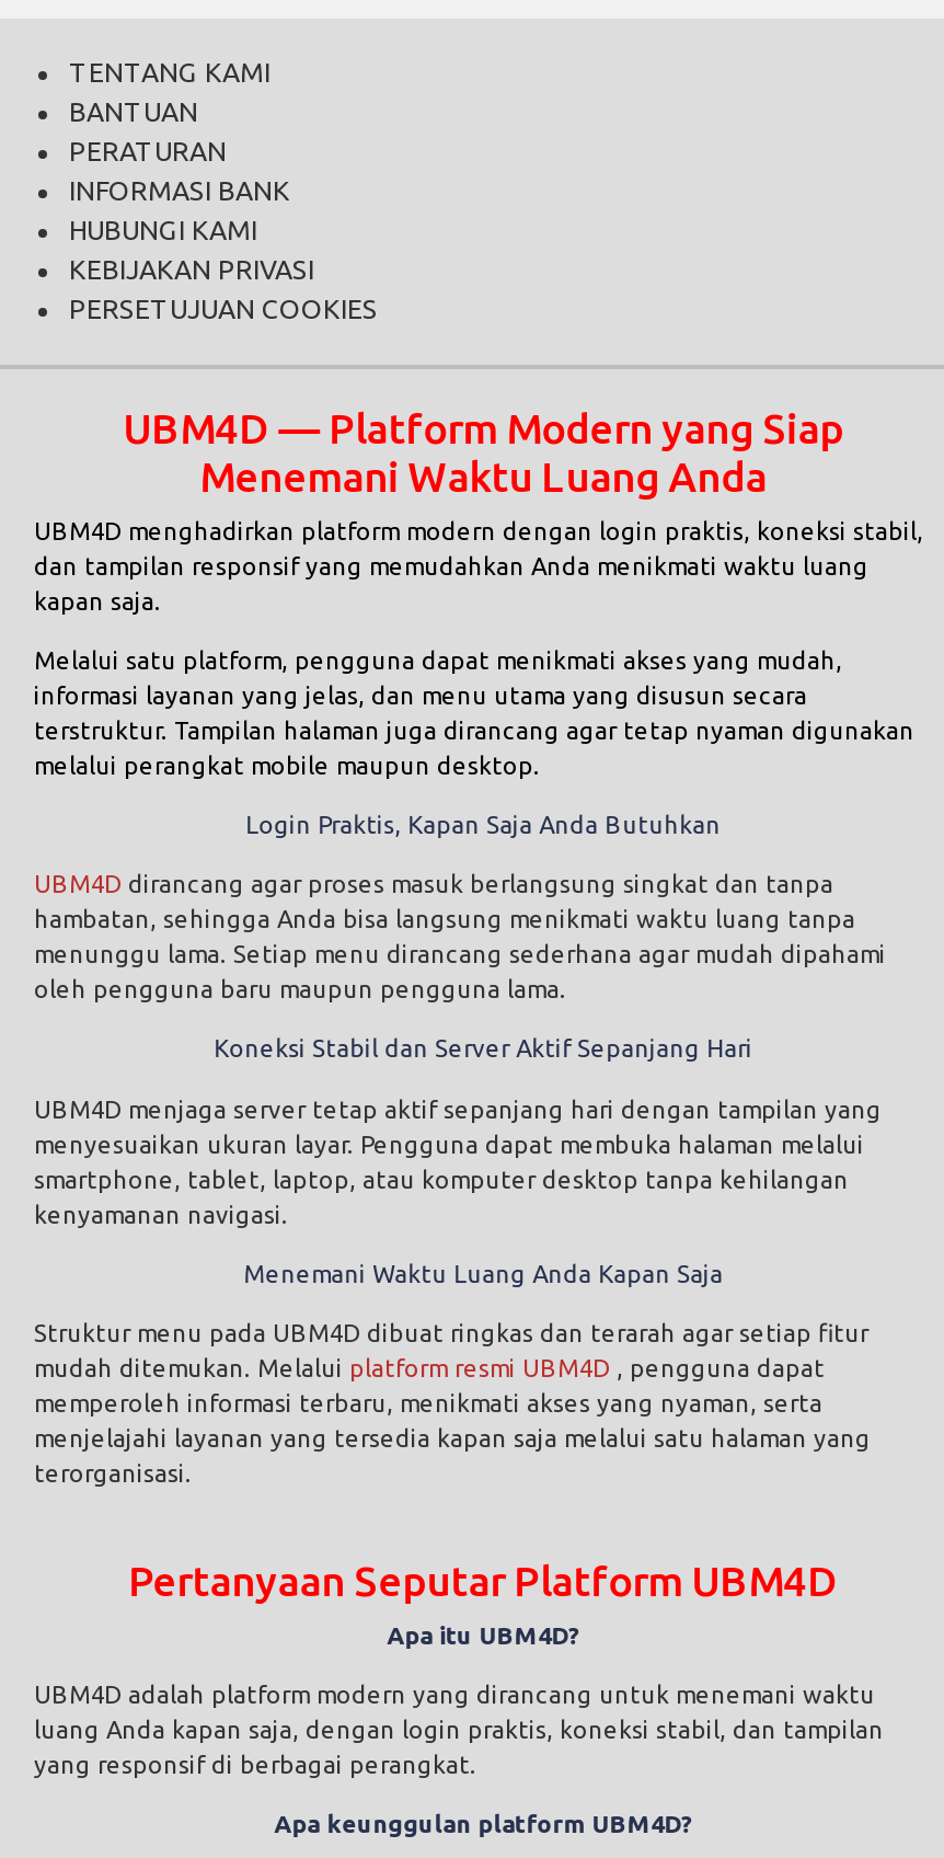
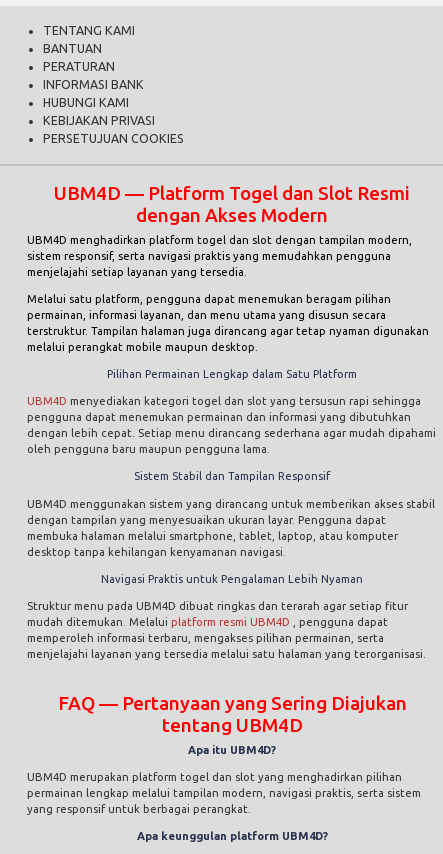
[34,404,923,614] UBM4D — Platform Modern yang Siap | Menemani Waktu Luang Anda | UBM4D menghadirkan platform modern dengan login praktis, koneksi stabil, | dan tampilan responsif yang memudahkan Anda menikmati waktu luang | kapan saja. -> [27,182,412,278] UBM4D — Platform Togel dan Slot Resmi | dengan Akses Modern | UBM4D menghadirkan platform togel dan slot dengan tampilan modern, | sistem responsif, serta navigasi praktis yang memudahkan pengguna | menjelajahi setiap layanan yang tersedia.
[34,647,842,708] Melalui satu platform, pengguna dapat menikmati akses yang mudah, | informasi layanan yang jelas, dan menu utama yang disusun secara -> [27,293,391,321] Melalui satu platform, pengguna dapat menemukan beragam pilihan | permainan, informasi layanan, dan menu utama yang disusun secara
[246,812,721,838] Login Praktis, Kapan Saja Anda Butuhkan -> [107,368,357,380] Pilihan Permainan Lengkap dalam Satu Platform
[34,871,886,968] UBM4D dirancang agar proses masuk berlangsung singkat dan tanpa | hambatan, sehingga Anda bisa langsung menikmati waktu luang tanpa | menunggu lama. Setiap menu dirancang sederhana agar mudah dipahami -> [27,395,436,439] UBM4D menyediakan kategori togel dan slot yang tersusun rapi sehingga | pengguna dapat menemukan permainan dan informasi yang dibutuhkan | dengan lebih cepat. Setiap menu dirancang sederhana agar mudah dipahami
[214,1036,753,1062] Koneksi Stabil dan Server Aktif Sepanjang Hari -> [134,470,330,482] Sistem Stabil dan Tampilan Responsif
[34,1096,882,1227] UBM4D menjaga server tetap aktif sepanjang hari dengan tampilan yang | menyesuaikan ukuran layar. Pengguna dapat membuka halaman melalui | smartphone, tablet, laptop, atau komputer desktop tanpa kehilangan | kenyamanan navigasi. -> [27,498,435,558] UBM4D menggunakan sistem yang dirancang untuk memberikan akses stabil | dengan tampilan yang menyesuaikan ukuran layar. Pengguna dapat | membuka halaman melalui smartphone, tablet, laptop, atau komputer | desktop tanpa kehilangan kenyamanan navigasi.
[243,1261,723,1287] Menemani Waktu Luang Anda Kapan Saja -> [101,573,363,585] Navigasi Praktis untuk Pengalaman Lebih Nyaman
[34,1390,871,1487] memperoleh informasi terbaru, menikmati akses yang nyaman, serta | menjelajahi layanan yang tersedia kapan saja melalui satu halaman yang | terorganisasi. -> [27,632,426,660] memperoleh informasi terbaru, mengakses pilihan permainan, serta | menjelajahi layanan yang tersedia melalui satu halaman yang terorganisasi.
[128,1557,838,1605] Pertanyaan Seputar Platform UBM4D -> [58,692,407,736] FAQ — Pertanyaan yang Sering Diajukan | tentang UBM4D
[34,1681,884,1778] UBM4D adalah platform modern yang dirancang untuk menemani waktu | luang Anda kapan saja, dengan login praktis, koneksi stabil, dan tampilan | yang responsif di berbagai perangkat. -> [27,771,421,815] UBM4D merupakan platform togel dan slot yang menghadirkan pilihan | permainan lengkap melalui tampilan modern, navigasi praktis, serta sistem | yang responsif untuk berbagai perangkat.

